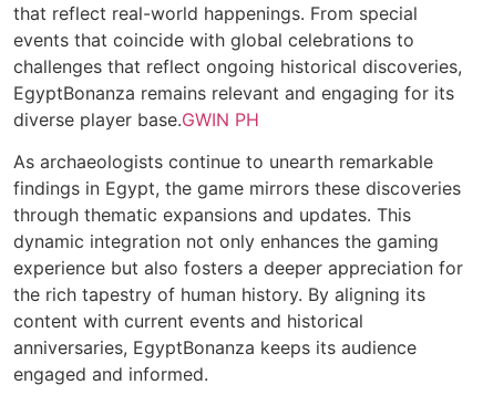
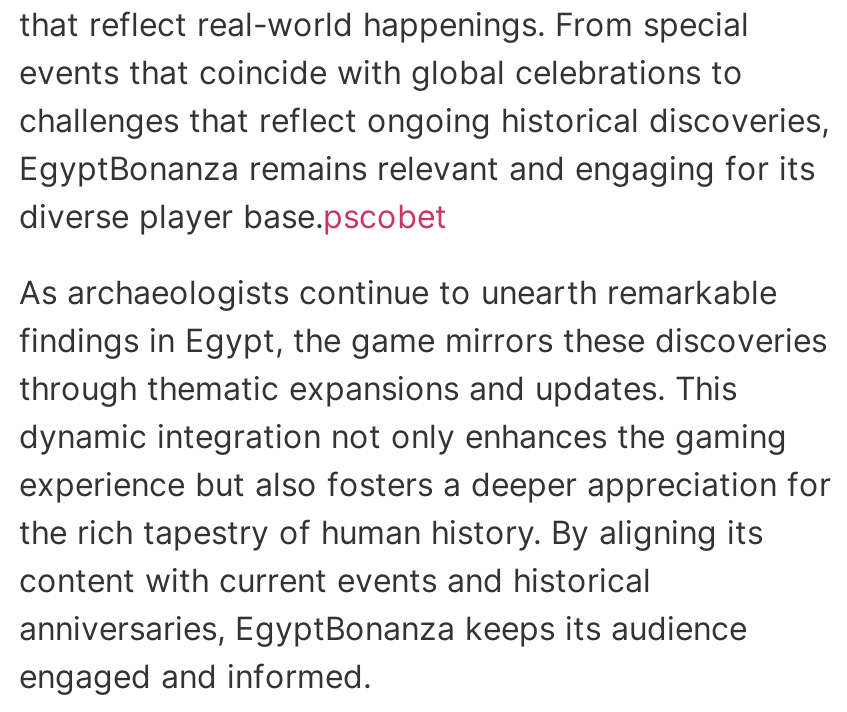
[13,108,259,130] diverse player base.GWIN PH -> [19,196,447,236] diverse player base.pscobet

